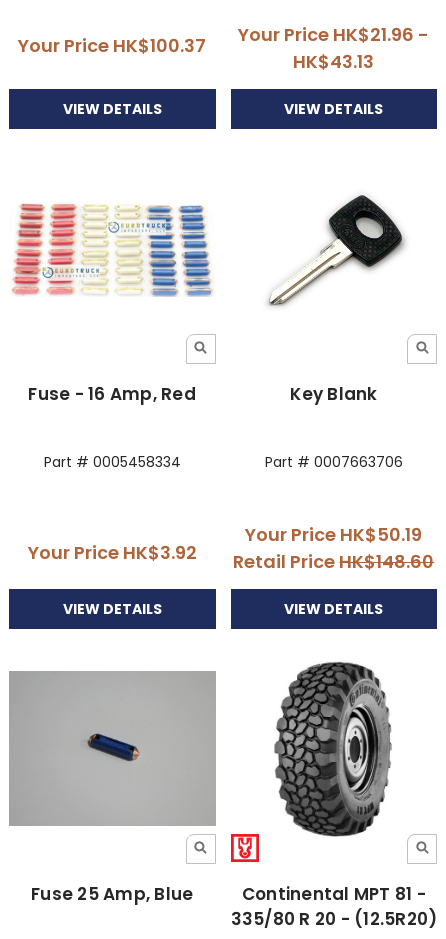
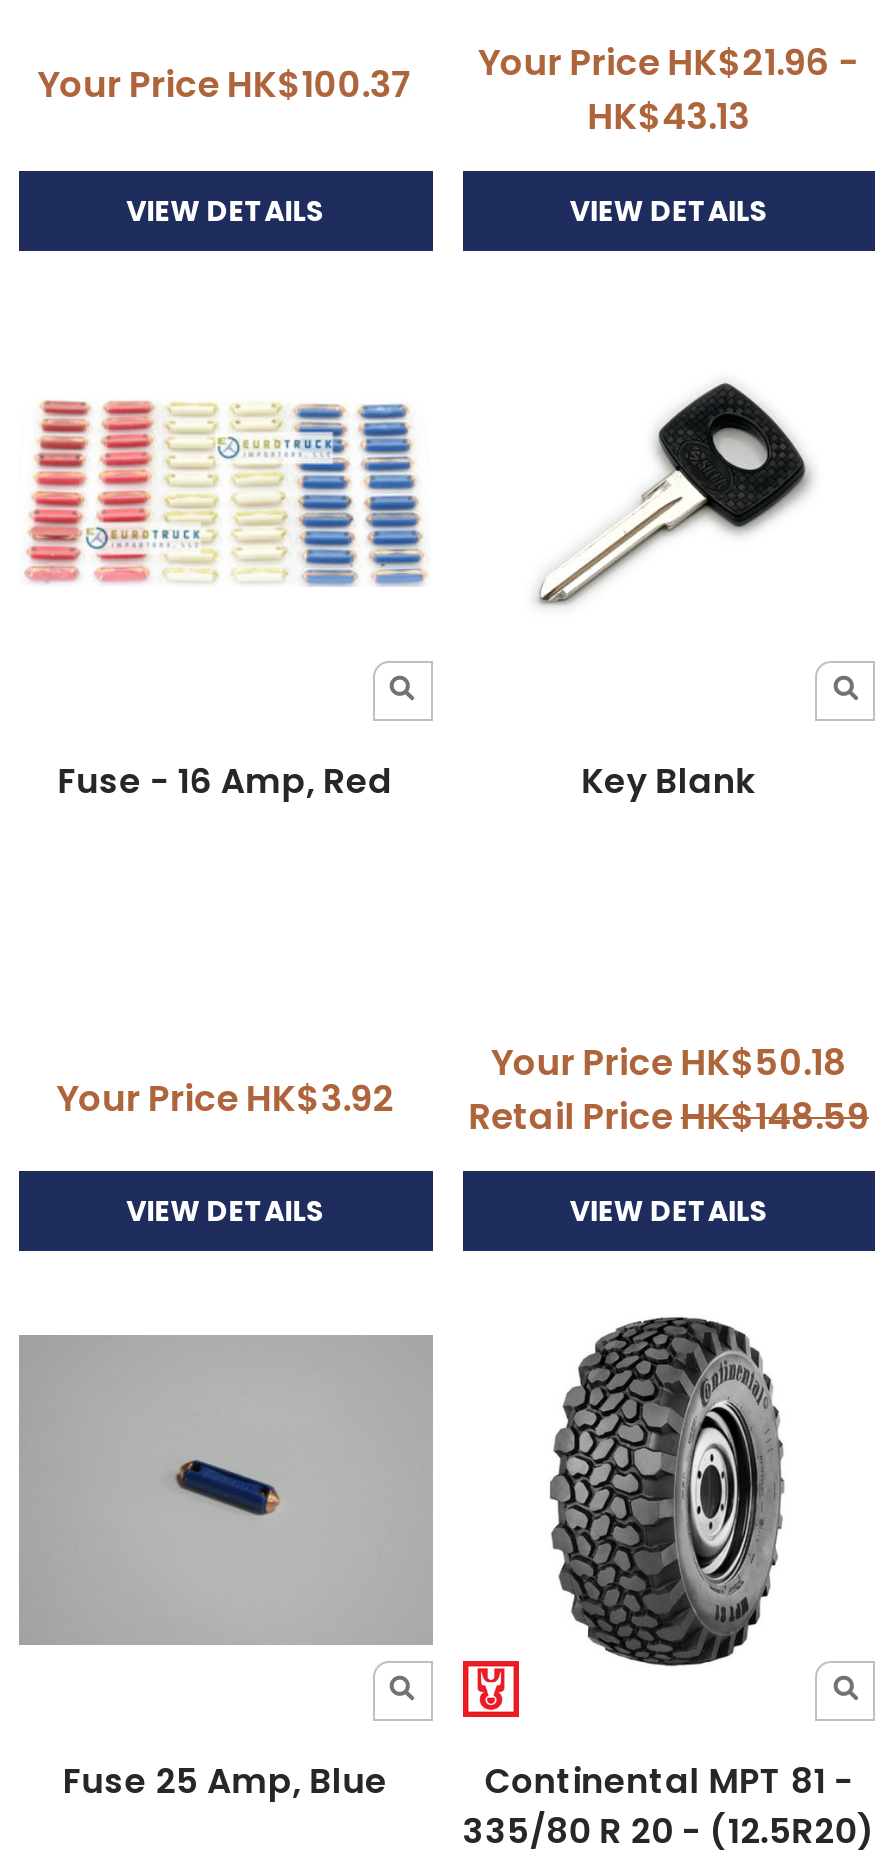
[44,452,181,472] Part # 0005458334 -> none
[233,452,434,574] Part # 0007663706 | Your Price HK$50.19 | Retail PriceHK$148.60 -> [469,1037,869,1141] Your Price HK$50.18 | Retail Price HK$148.59

